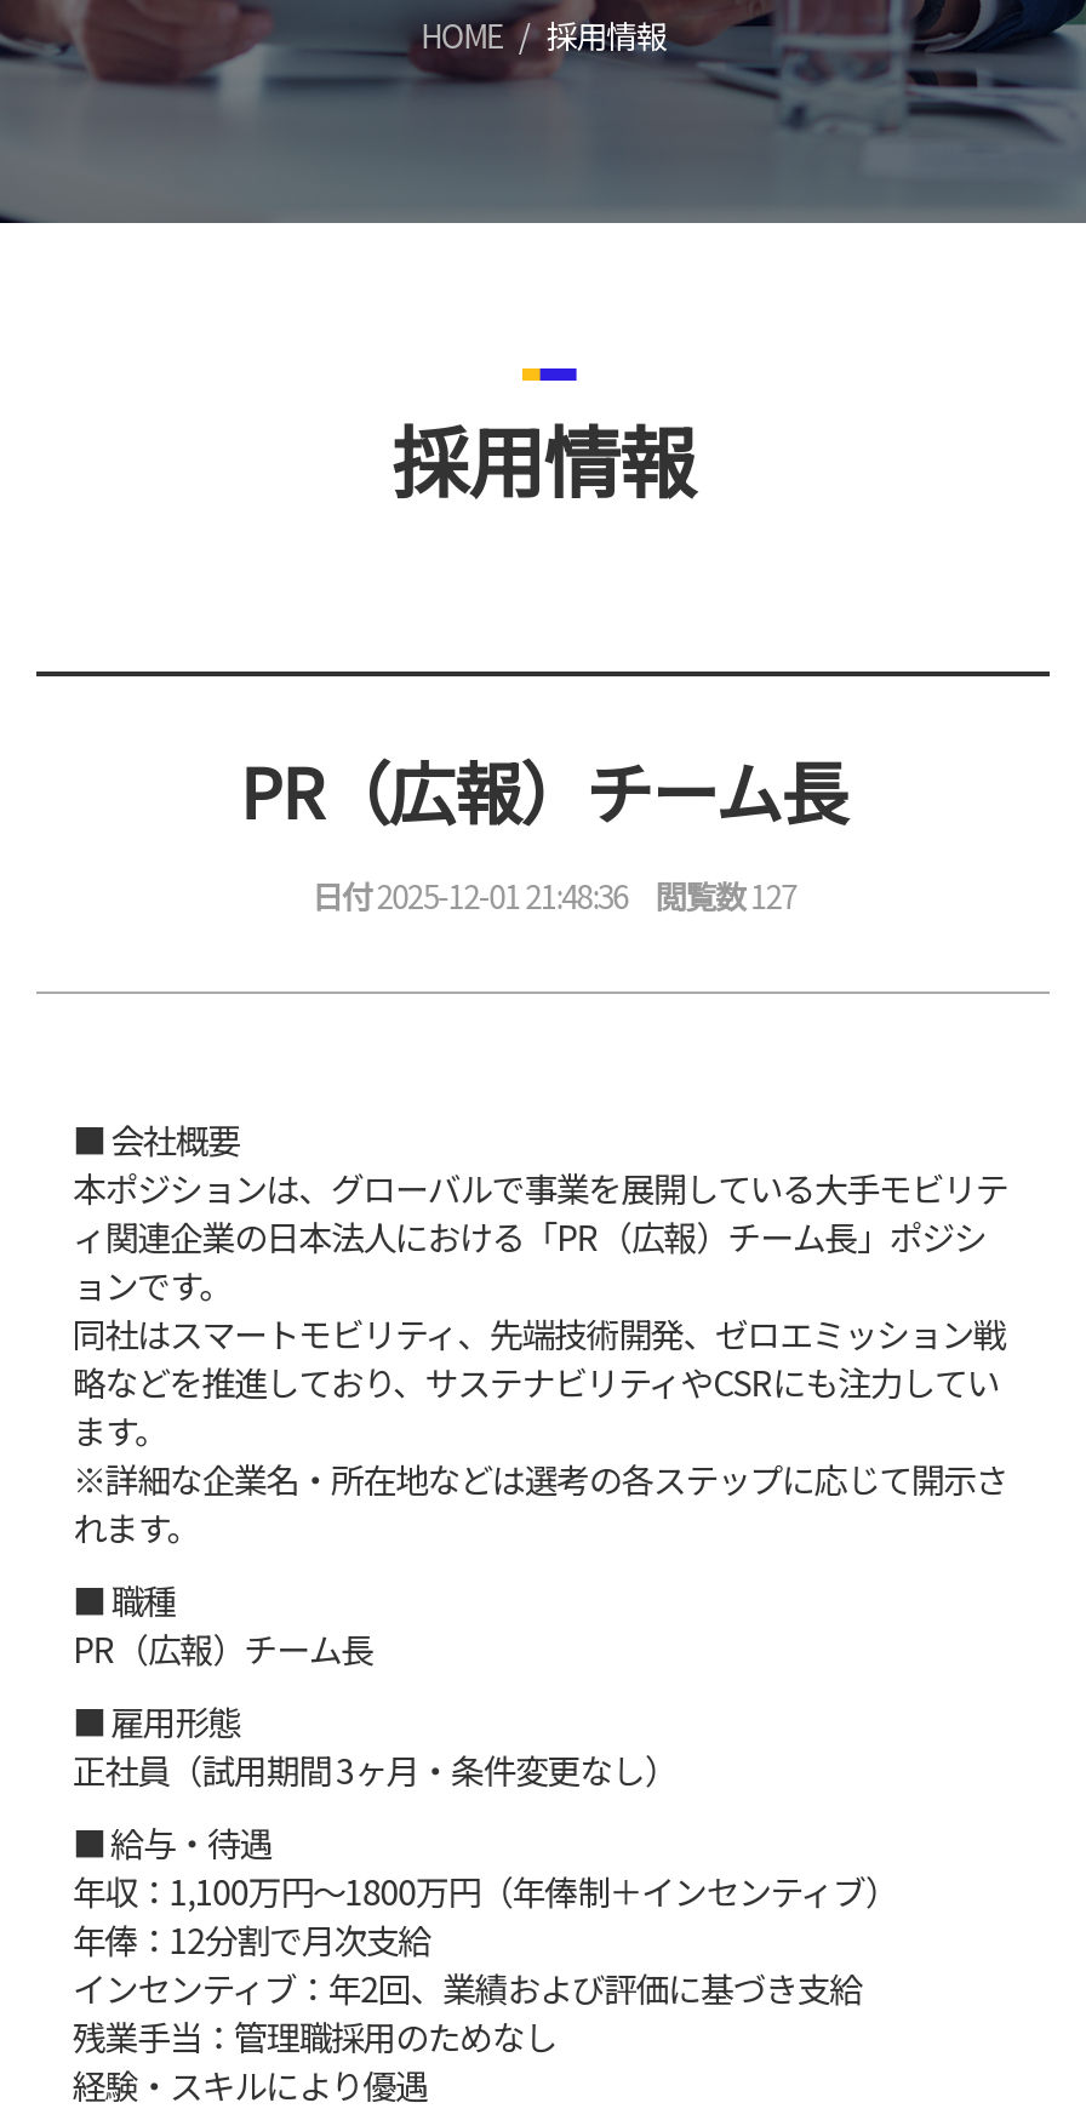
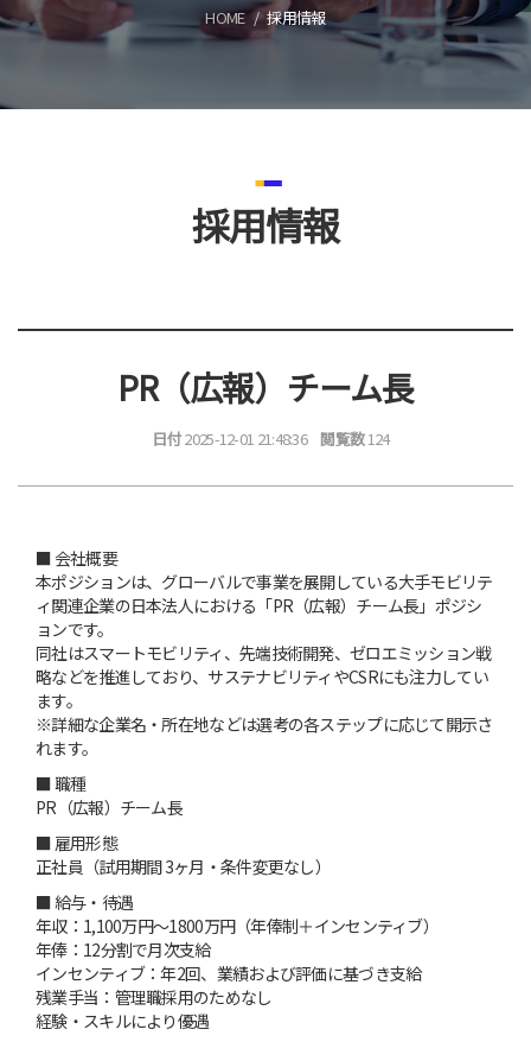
[311,873,796,919] 日付2025-12-01 21:48:36 閲覧数127 -> [152,427,389,450] 日付2025-12-01 21:48:36 閲覧数124

